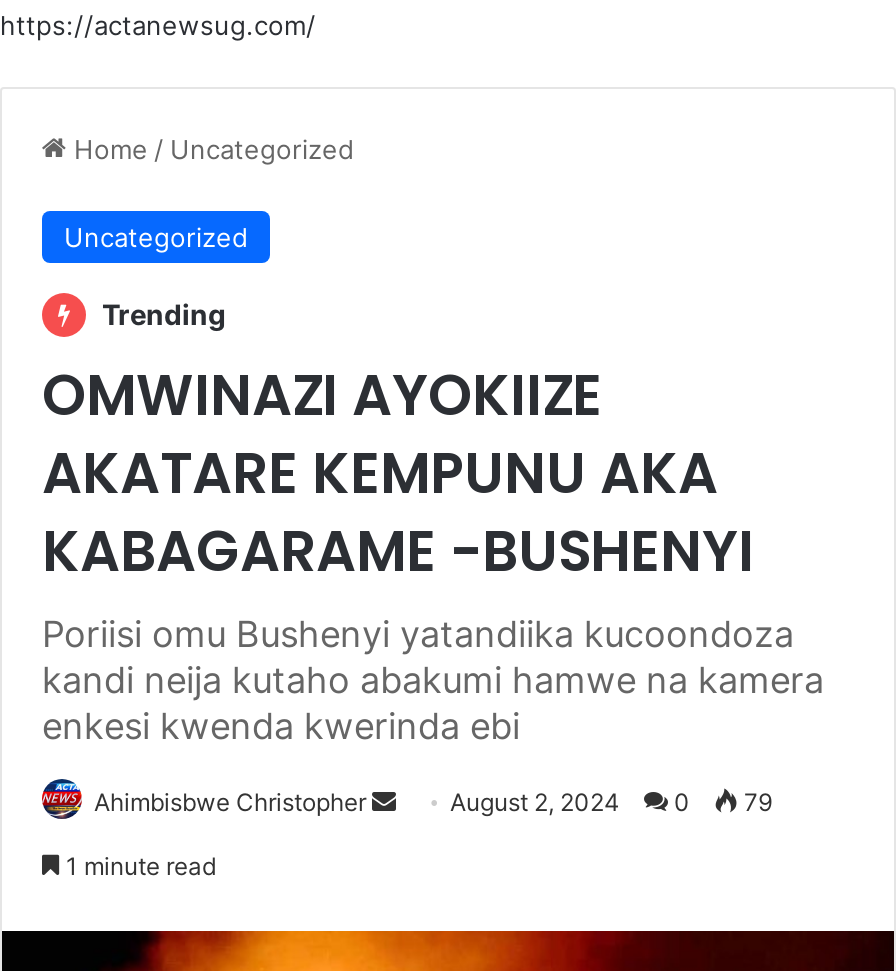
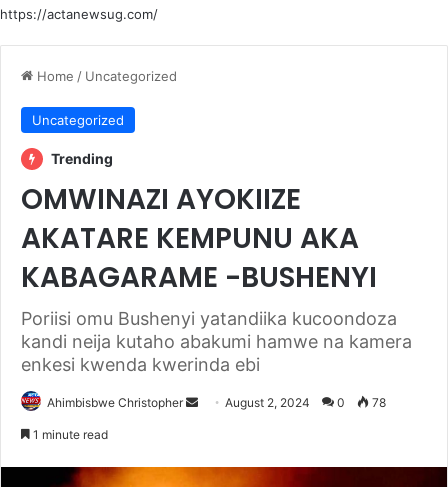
[738,787,772,817] 79 -> [369,395,386,410] 78

